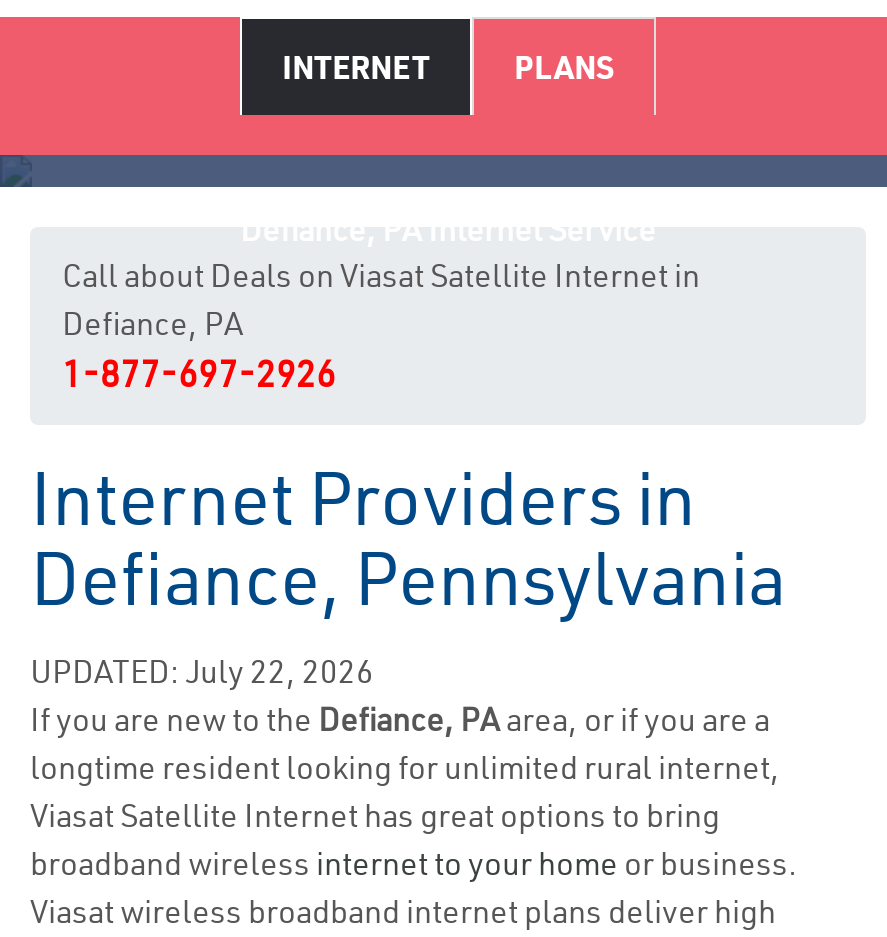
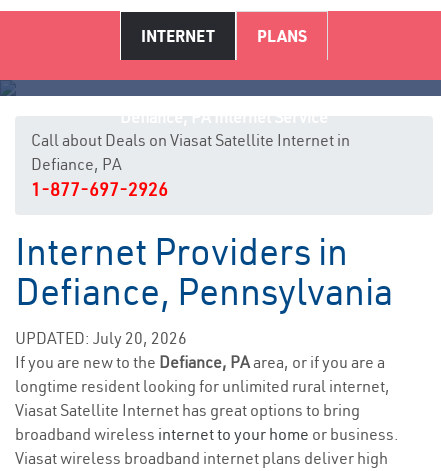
[30,651,374,691] UPDATED: July 22, 2026 -> [15,328,187,348] UPDATED: July 20, 2026

